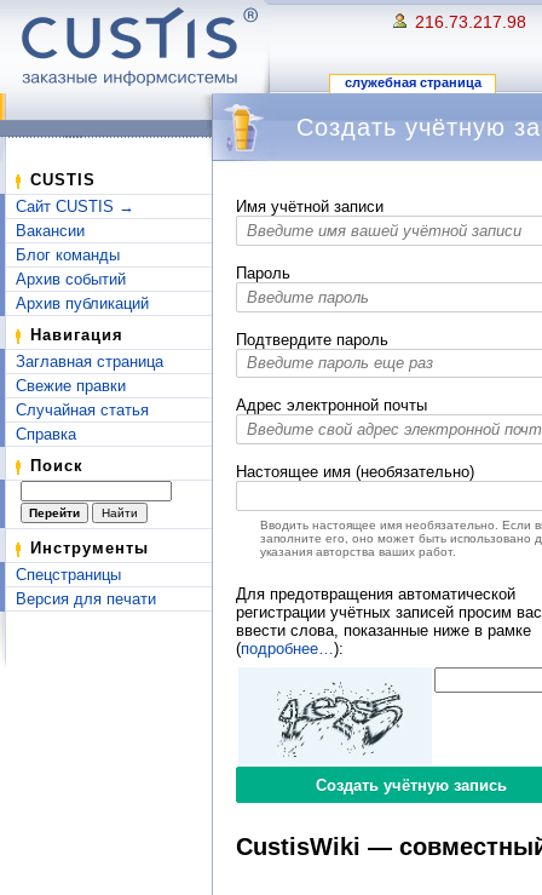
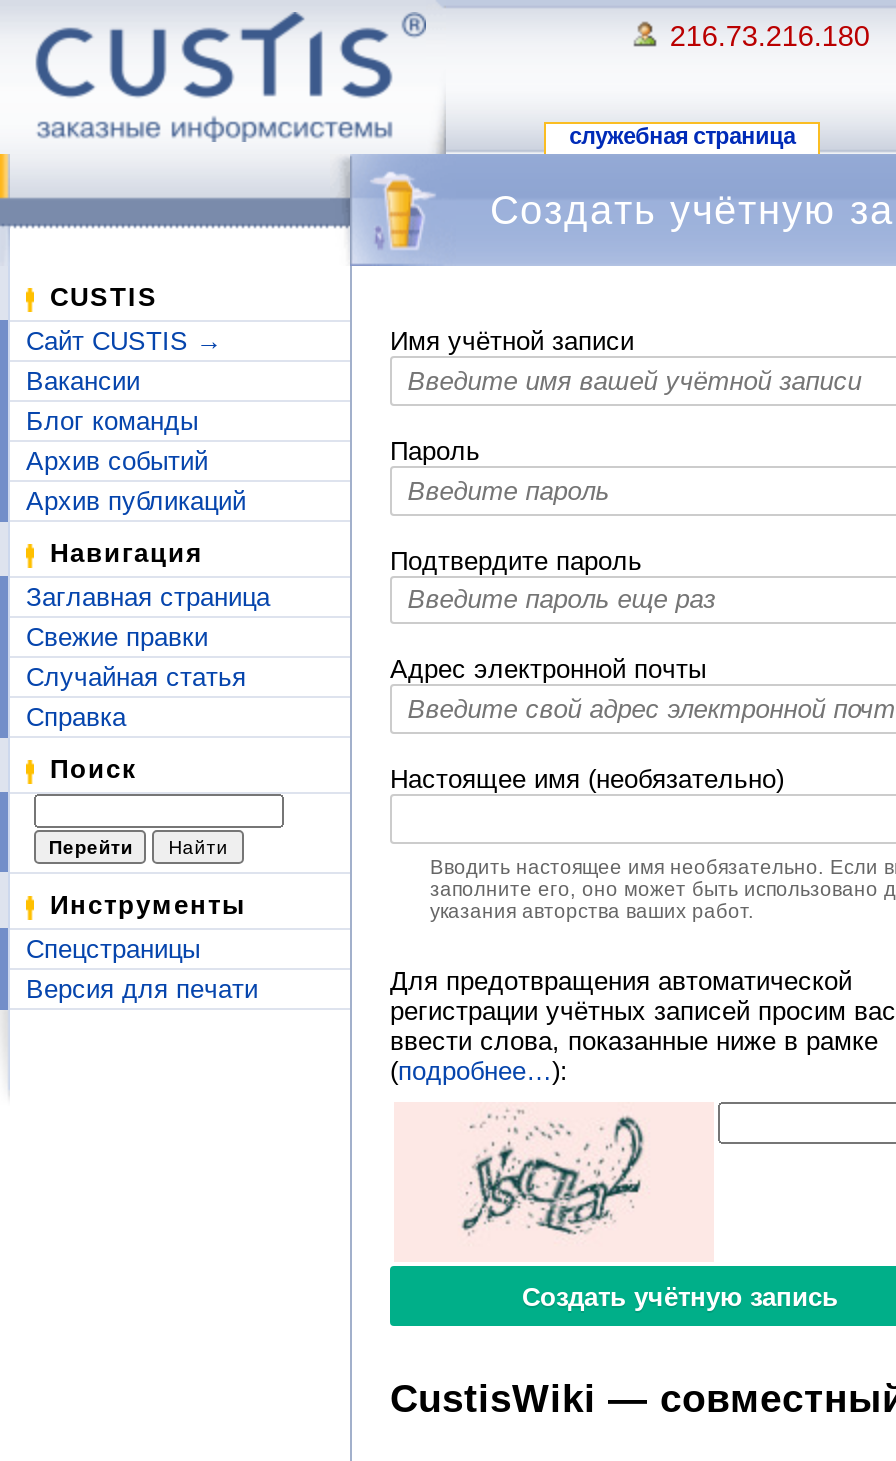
[415,12,526,31] 216.73.217.98 -> [670,20,870,52] 216.73.216.180
[276,672,404,758] [image] -> [460,1108,666,1250] [image]

